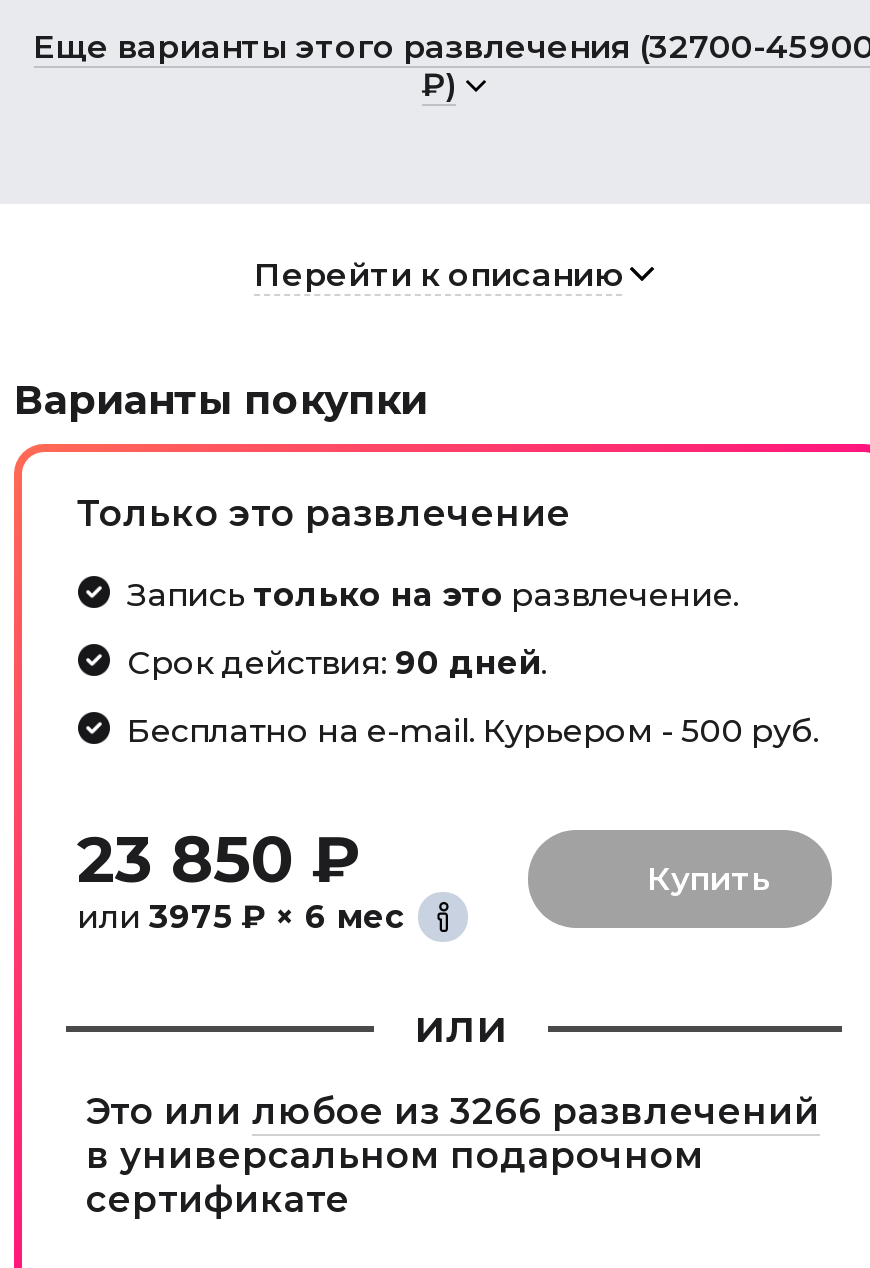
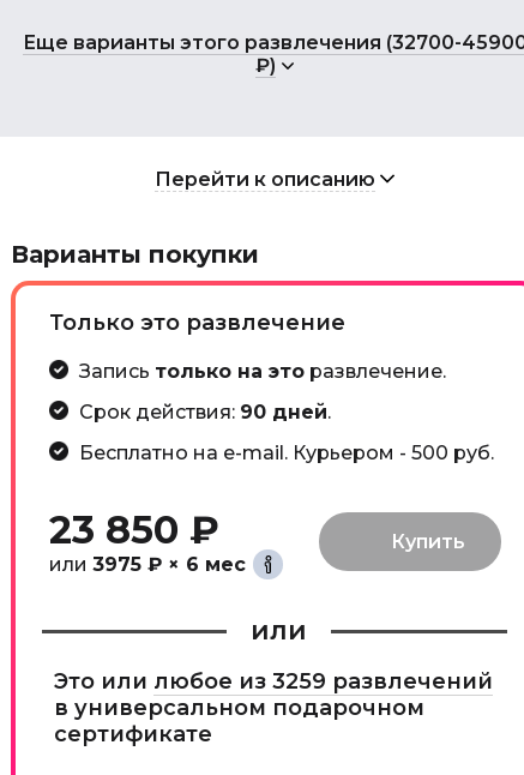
[86,1090,820,1134] Это или любое из 3266 развлечений -> [54,668,493,695] Это или любое из 3259 развлечений

